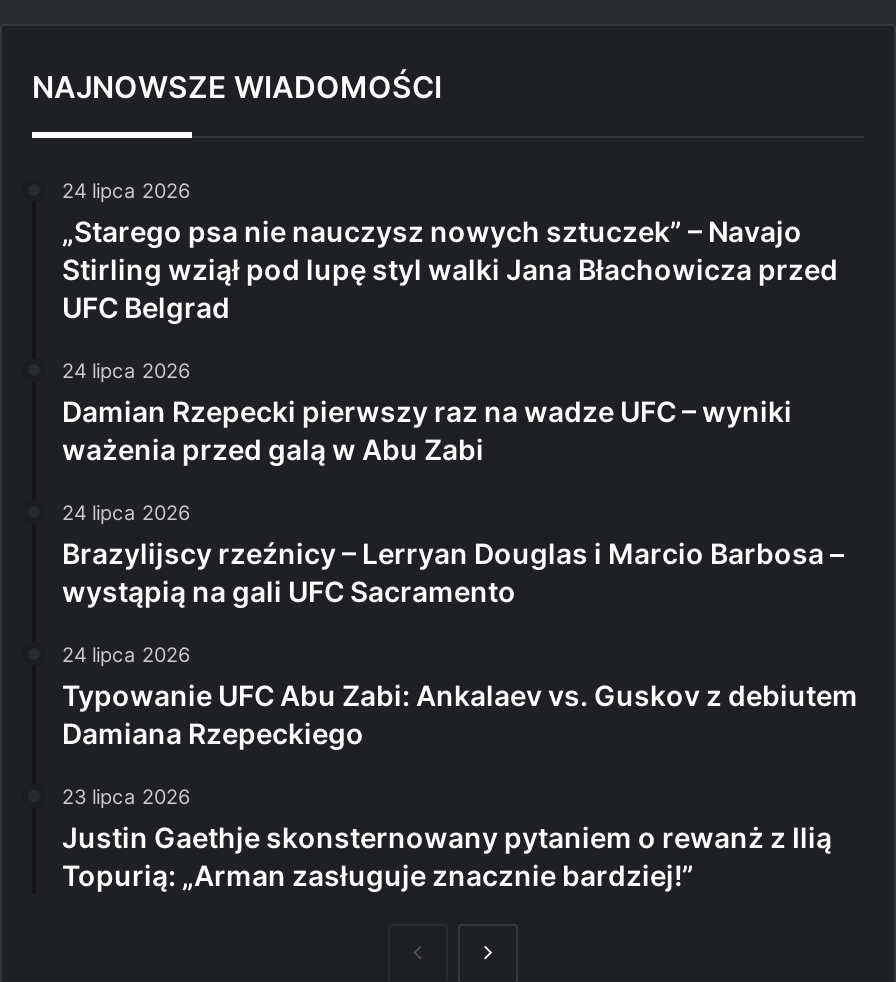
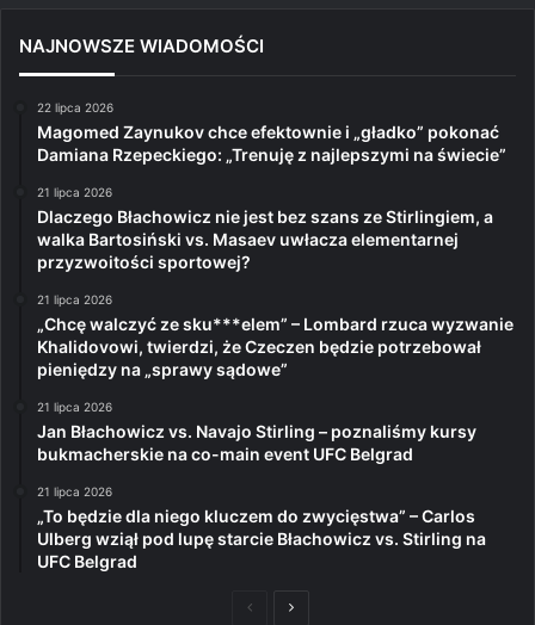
[62,179,838,287] 24 lipca 2026 | „Starego psa nie nauczysz nowych sztuczek” – Navajo | Stirling wziął pod lupę styl walki Jana Błachowicza przed -> [37,101,514,549] 22 lipca 2026 | Magomed Zaynukov chce efektownie i „gładko” pokonać | Damiana Rzepeckiego: „Trenuję z najlepszymi na świecie” | 21 lipca 2026 | Dlaczego Błachowicz nie jest bez szans ze Stirlingiem, a | walka Bartosiński vs. Masaev uwłacza elementarnej | przyzwoitości sportowej? | 21 lipca 2026 | „Chcę walczyć ze sku***elem” – Lombard rzuca wyzwanie | Khalidovowi, twierdzi, że Czeczen będzie potrzebował | pieniędzy na „sprawy sądowe” | 21 lipca 2026 | Jan Błachowicz vs. Navajo Stirling – poznaliśmy kursy | bukmacherskie na co-main event UFC Belgrad | 21 lipca 2026 | „To będzie dla niego kluczem do zwycięstwa” – Carlos | Ulberg wziął pod lupę starcie Błachowicz vs. Stirling na
moved [62,291,230,325] -> [37,552,137,572]: UFC Belgrad
[62,359,858,893] 24 lipca 2026 | Damian Rzepecki pierwszy raz na wadze UFC – wyniki | ważenia przed galą w Abu Zabi | 24 lipca 2026 | Brazylijscy rzeźnicy – Lerryan Douglas i Marcio Barbosa – | wystąpią na gali UFC Sacramento | 24 lipca 2026 | Typowanie UFC Abu Zabi: Ankalaev vs. Guskov z debiutem | Damiana Rzepeckiego | 23 lipca 2026 | Justin Gaethje skonsternowany pytaniem o rewanż z Ilią | Topurią: „Arman zasługuje znacznie bardziej!” -> none

